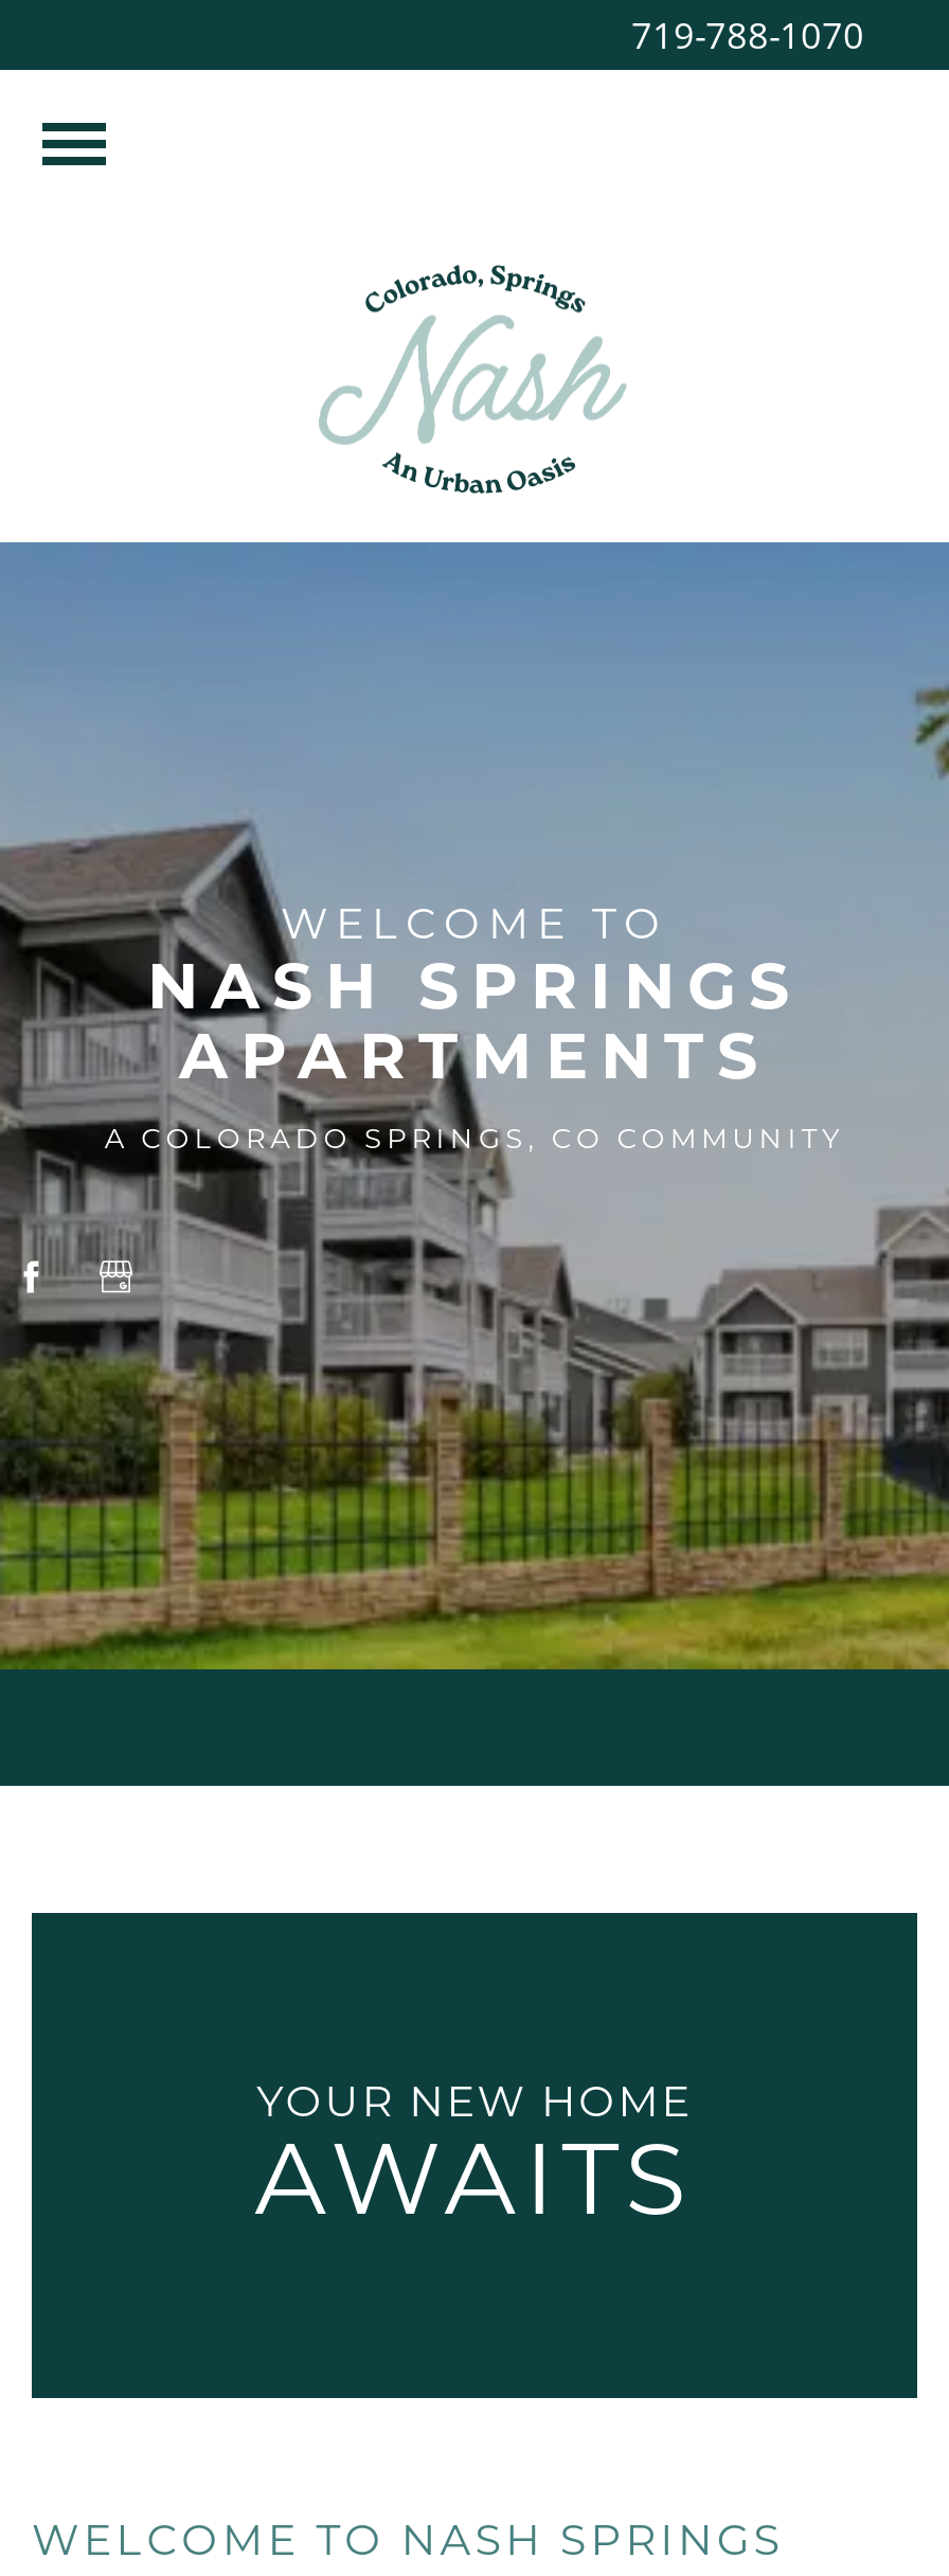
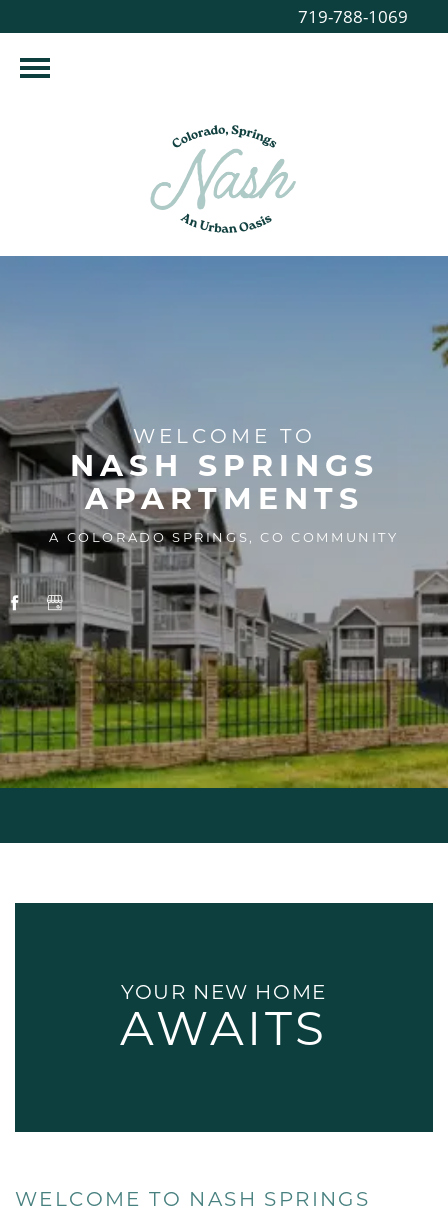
[631,11,864,59] 719-788-1070 -> [298,5,408,28] 719-788-1069

